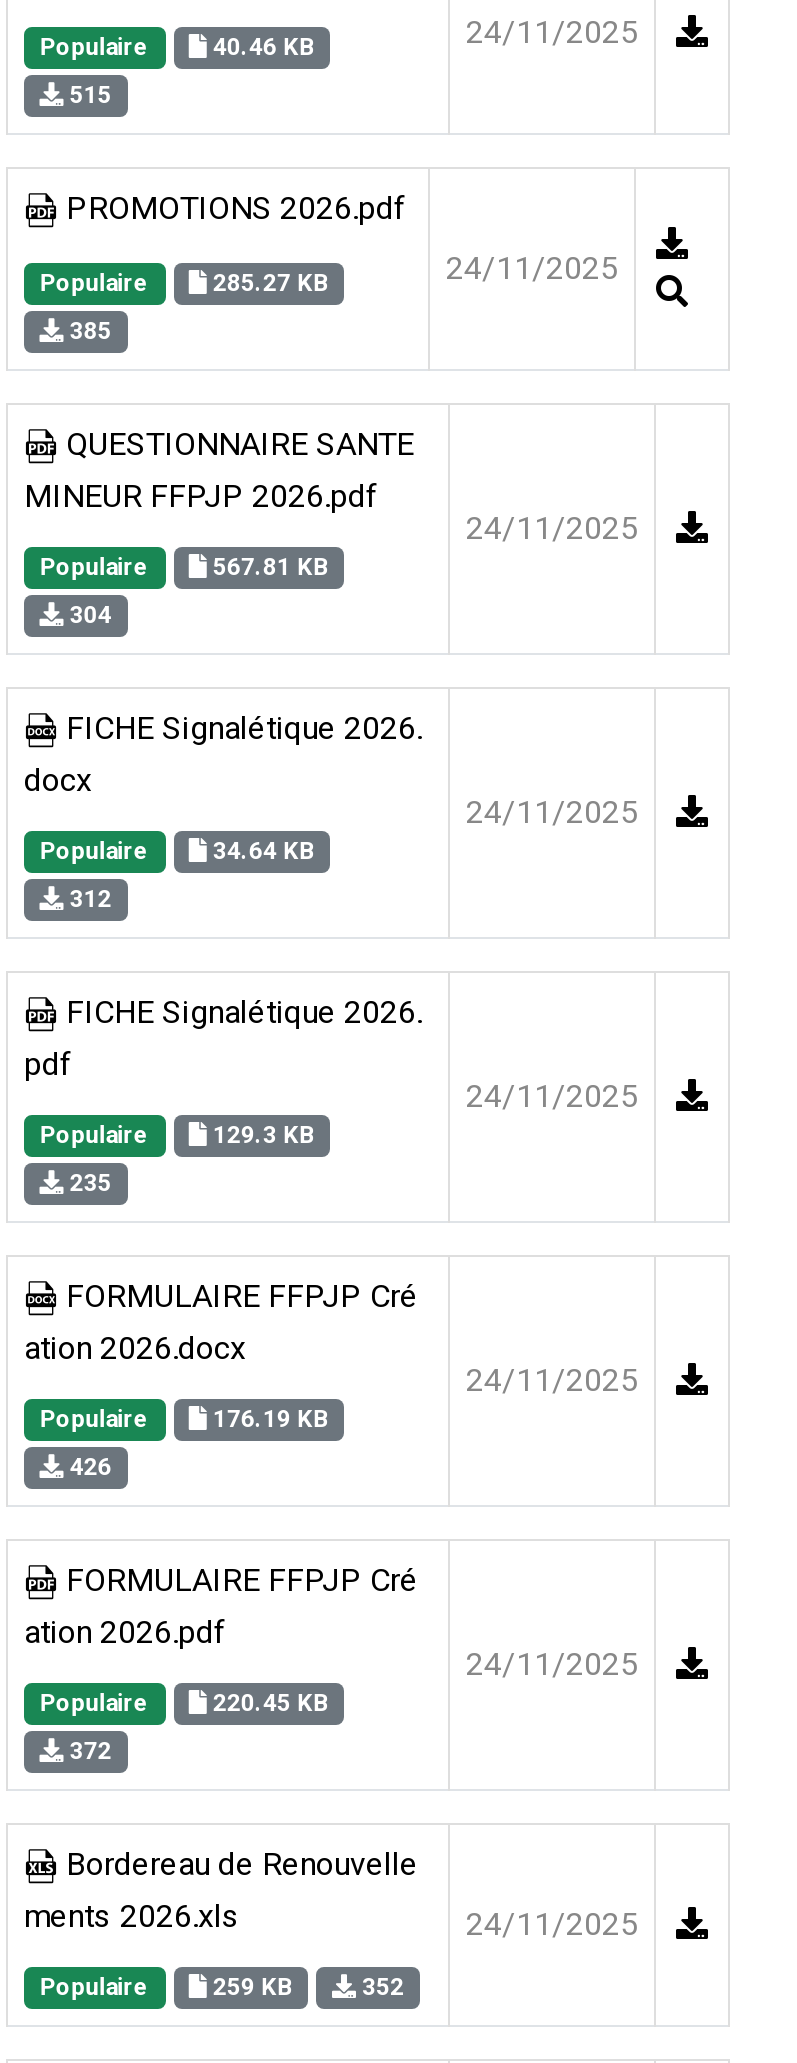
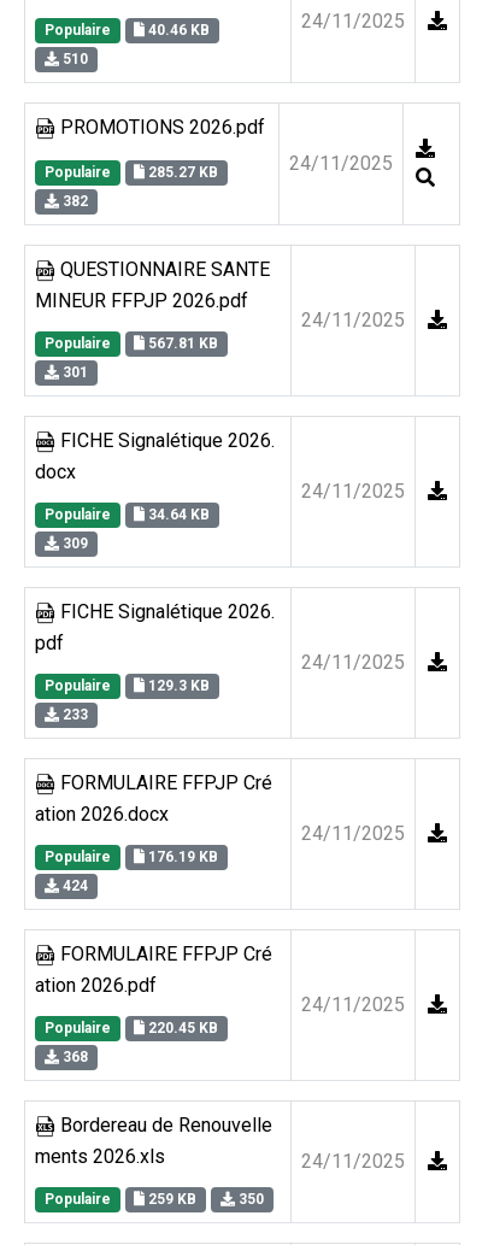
[64,82,112,110] 515 -> [59,51,88,68] 510
[64,318,112,346] 385 -> [59,193,88,210] 382
[64,602,112,630] 304 -> [59,364,88,381] 301
[64,886,112,914] 312 -> [59,535,88,552] 309
[64,1170,112,1198] 235 -> [59,707,88,723] 233
[64,1454,112,1482] 426 -> [59,878,88,895] 424
[64,1738,112,1766] 372 -> [59,1049,88,1066] 368
[356,1974,404,2002] 352 -> [235,1191,264,1208] 350

